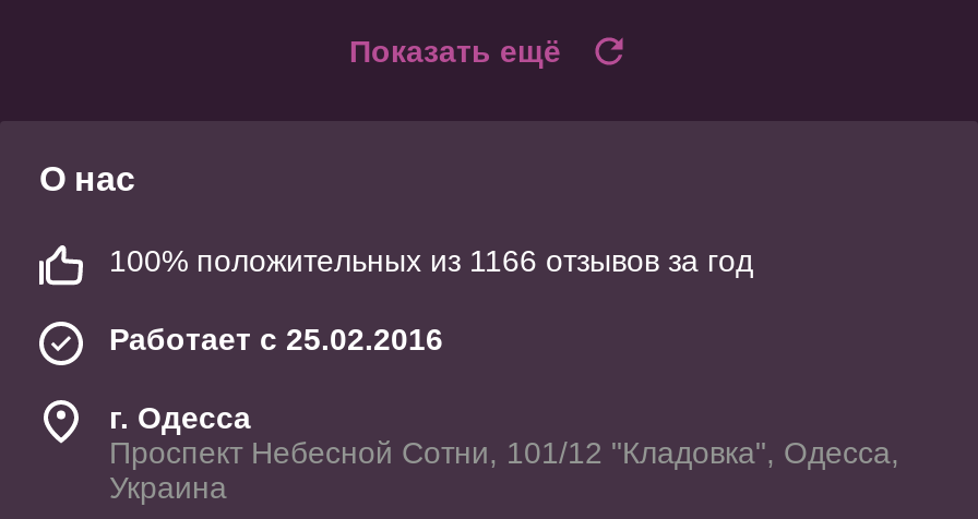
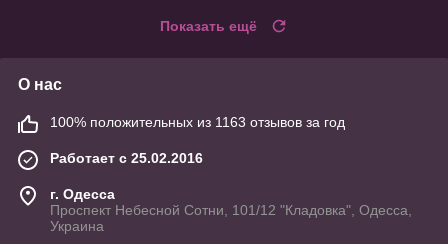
[109,243,753,278] 100% положительных из 1166 отзывов за год -> [50,114,345,130] 100% положительных из 1163 отзывов за год

